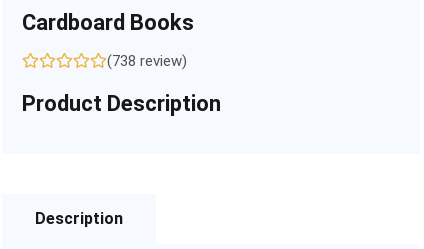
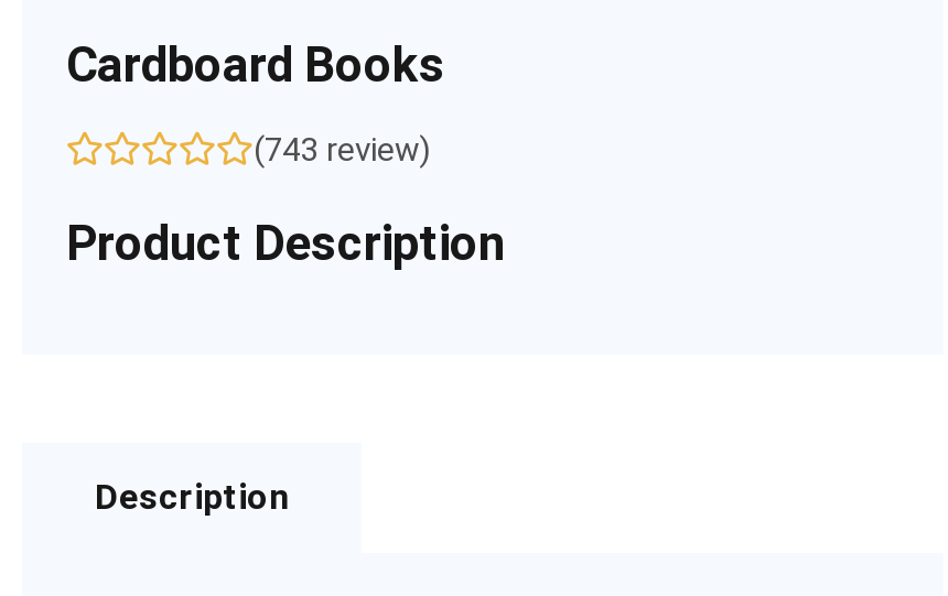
[107,52,187,70] (738 review) -> [254,130,430,169] (743 review)

